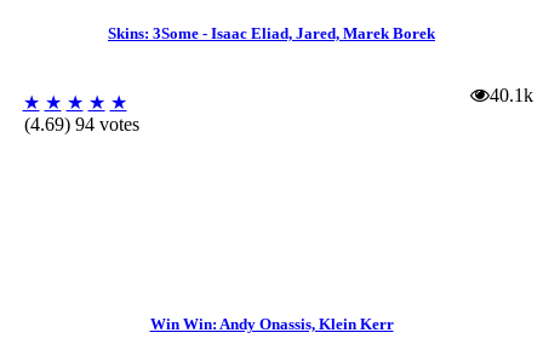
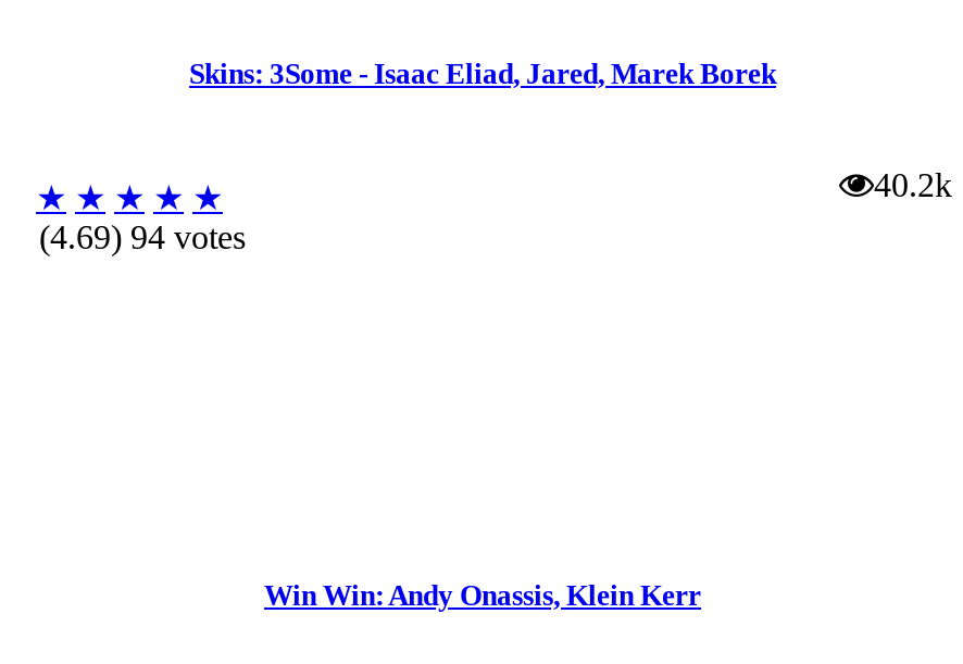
[490,85,533,106] 40.1k -> [874,167,952,204] 40.2k

